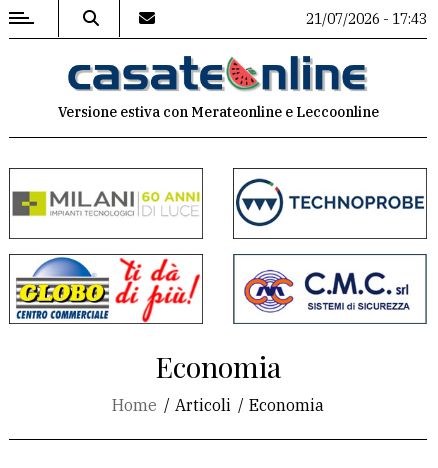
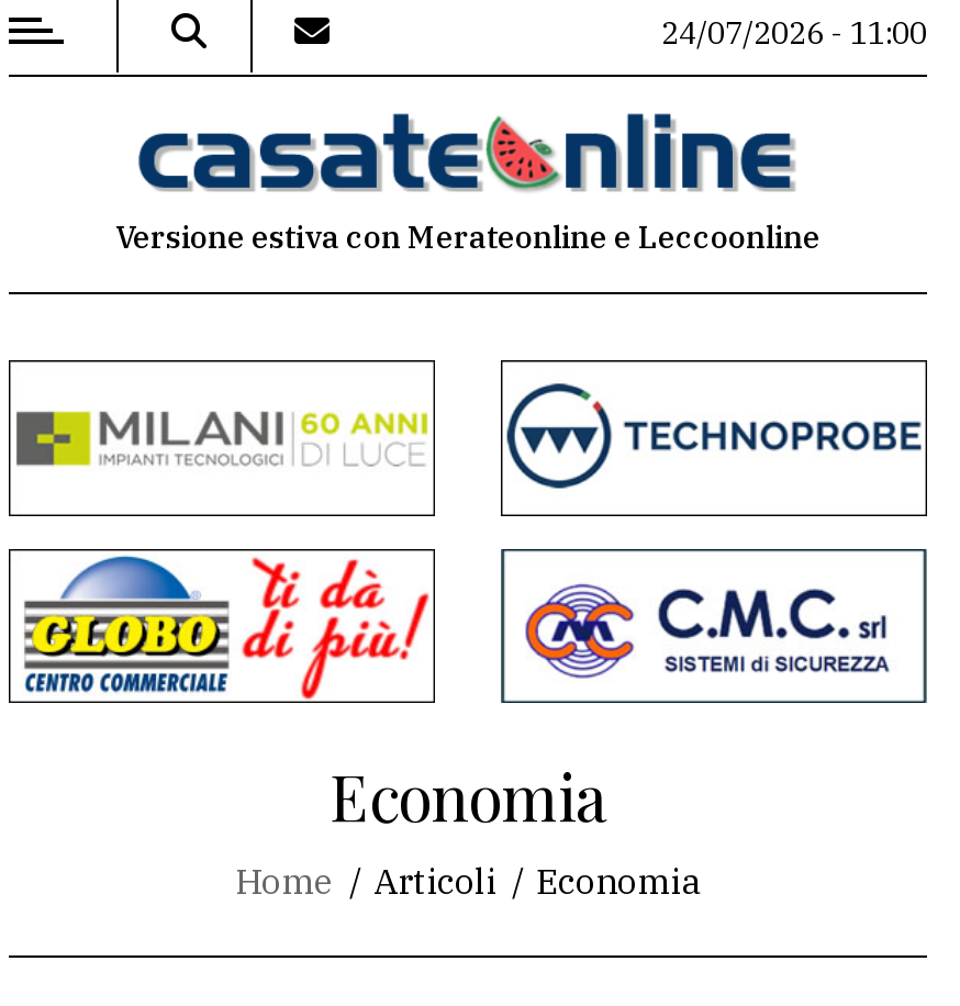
[306,10,427,28] 21/07/2026 - 17:43 -> [661,13,927,53] 24/07/2026 - 11:00

